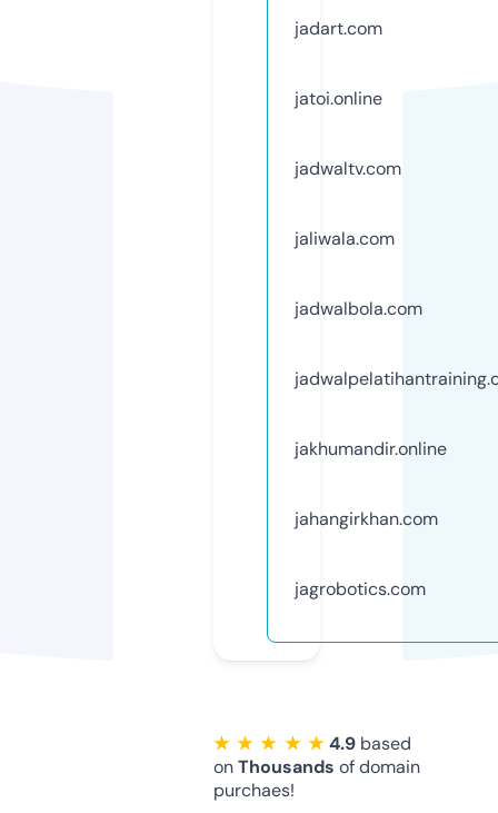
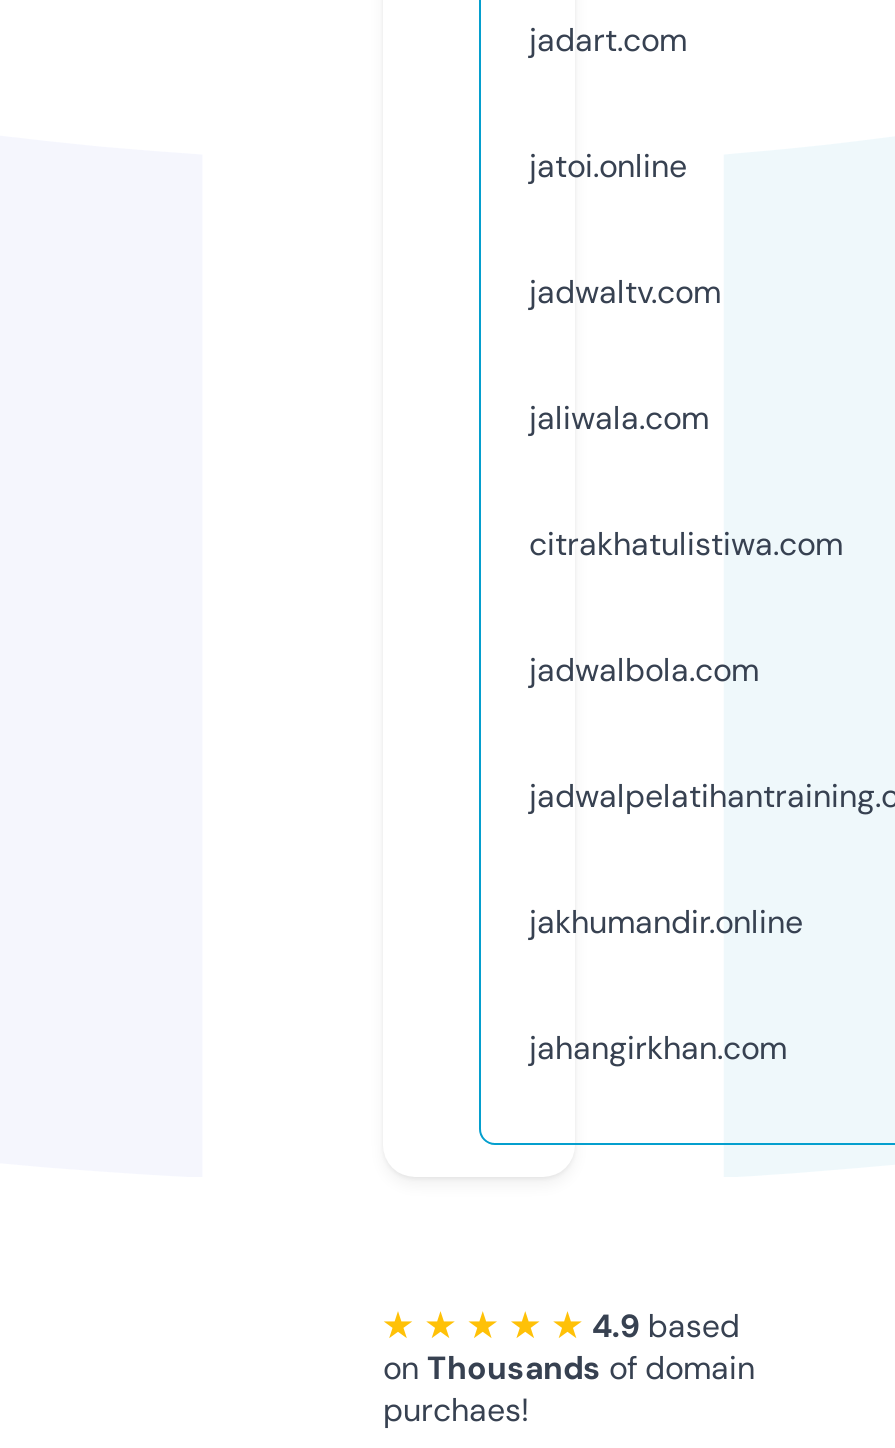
none -> [529,523,843,565] citrakhatulistiwa.com
moved [295,297,447,530] -> [529,649,803,1069]: jadwalbola.com | jakhumandir.online | jahangirkhan.com
[295,577,426,600] jagrobotics.com -> none

